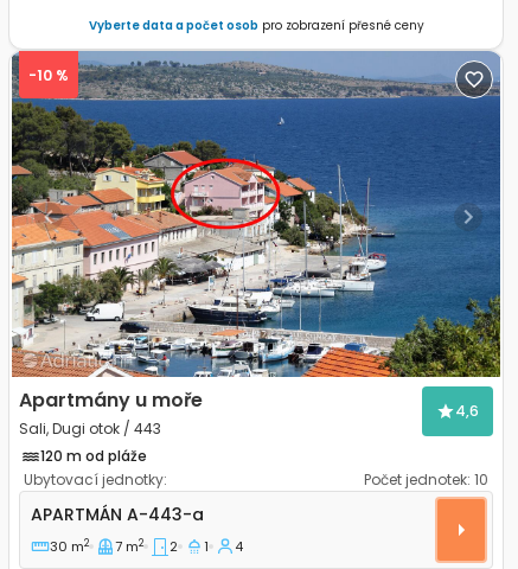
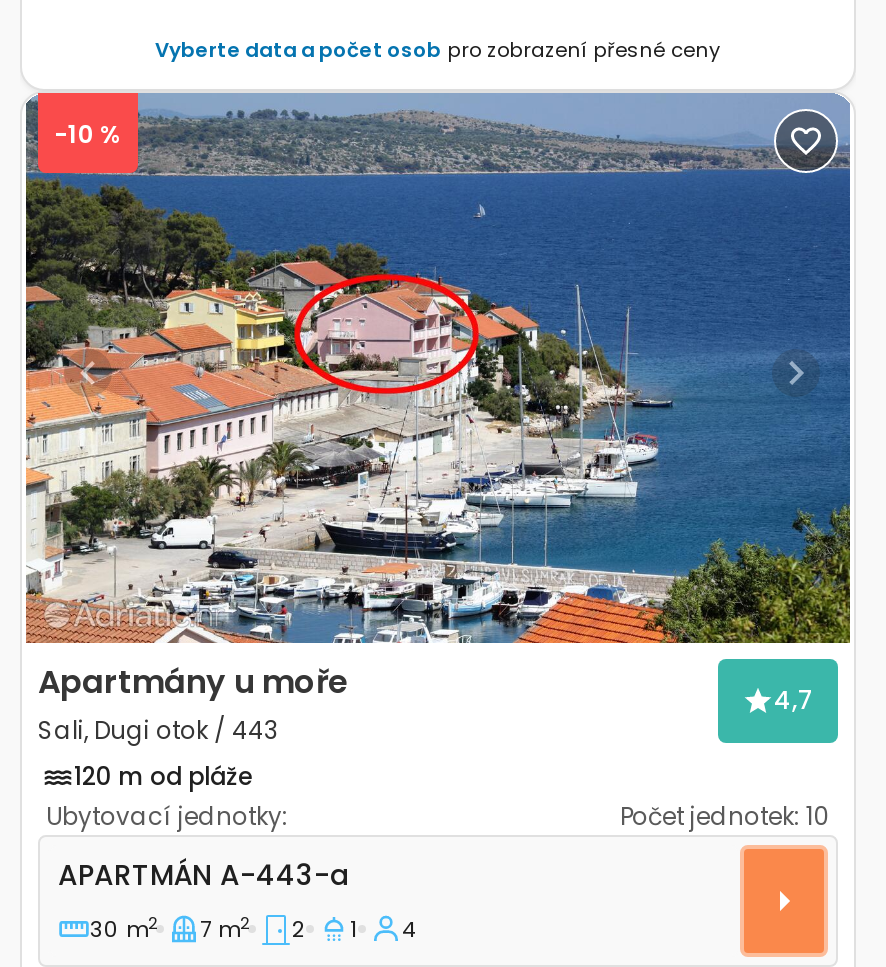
[455,401,479,421] 4,6 -> [774,683,814,717] 4,7

